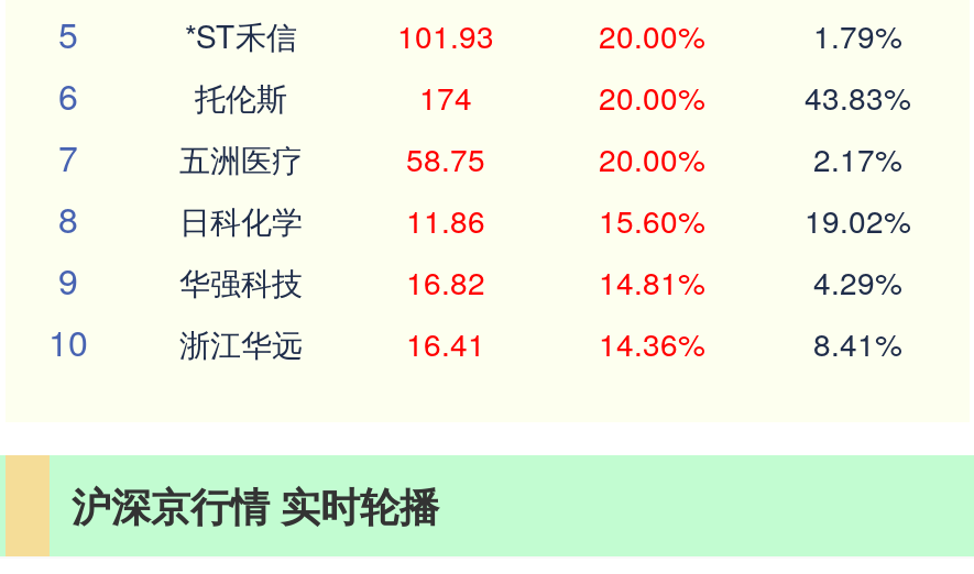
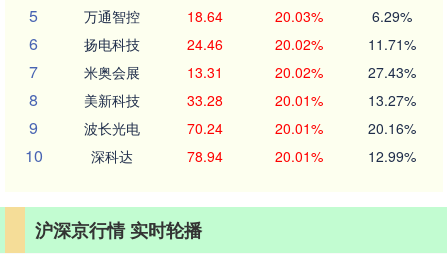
[185,13,901,57] *ST禾信 | 101.93 | 20.00% | 1.79% -> [84,6,412,26] 万通智控 | 18.64 | 20.03% | 6.29%
[195,75,910,119] 托伦斯 | 174 | 20.00% | 43.83% -> [84,34,416,54] 扬电科技 | 24.46 | 20.02% | 11.71%
[179,136,901,180] 五洲医疗 | 58.75 | 20.00% | 2.17% -> [84,62,416,82] 米奥会展 | 13.31 | 20.02% | 27.43%
[179,198,910,242] 日科化学 | 11.86 | 15.60% | 19.02% -> [84,90,416,110] 美新科技 | 33.28 | 20.01% | 13.27%
[179,260,901,303] 华强科技 | 16.82 | 14.81% | 4.29% -> [84,118,416,138] 波长光电 | 70.24 | 20.01% | 20.16%
[179,321,901,365] 浙江华远 | 16.41 | 14.36% | 8.41% -> [91,146,416,166] 深科达 | 78.94 | 20.01% | 12.99%

